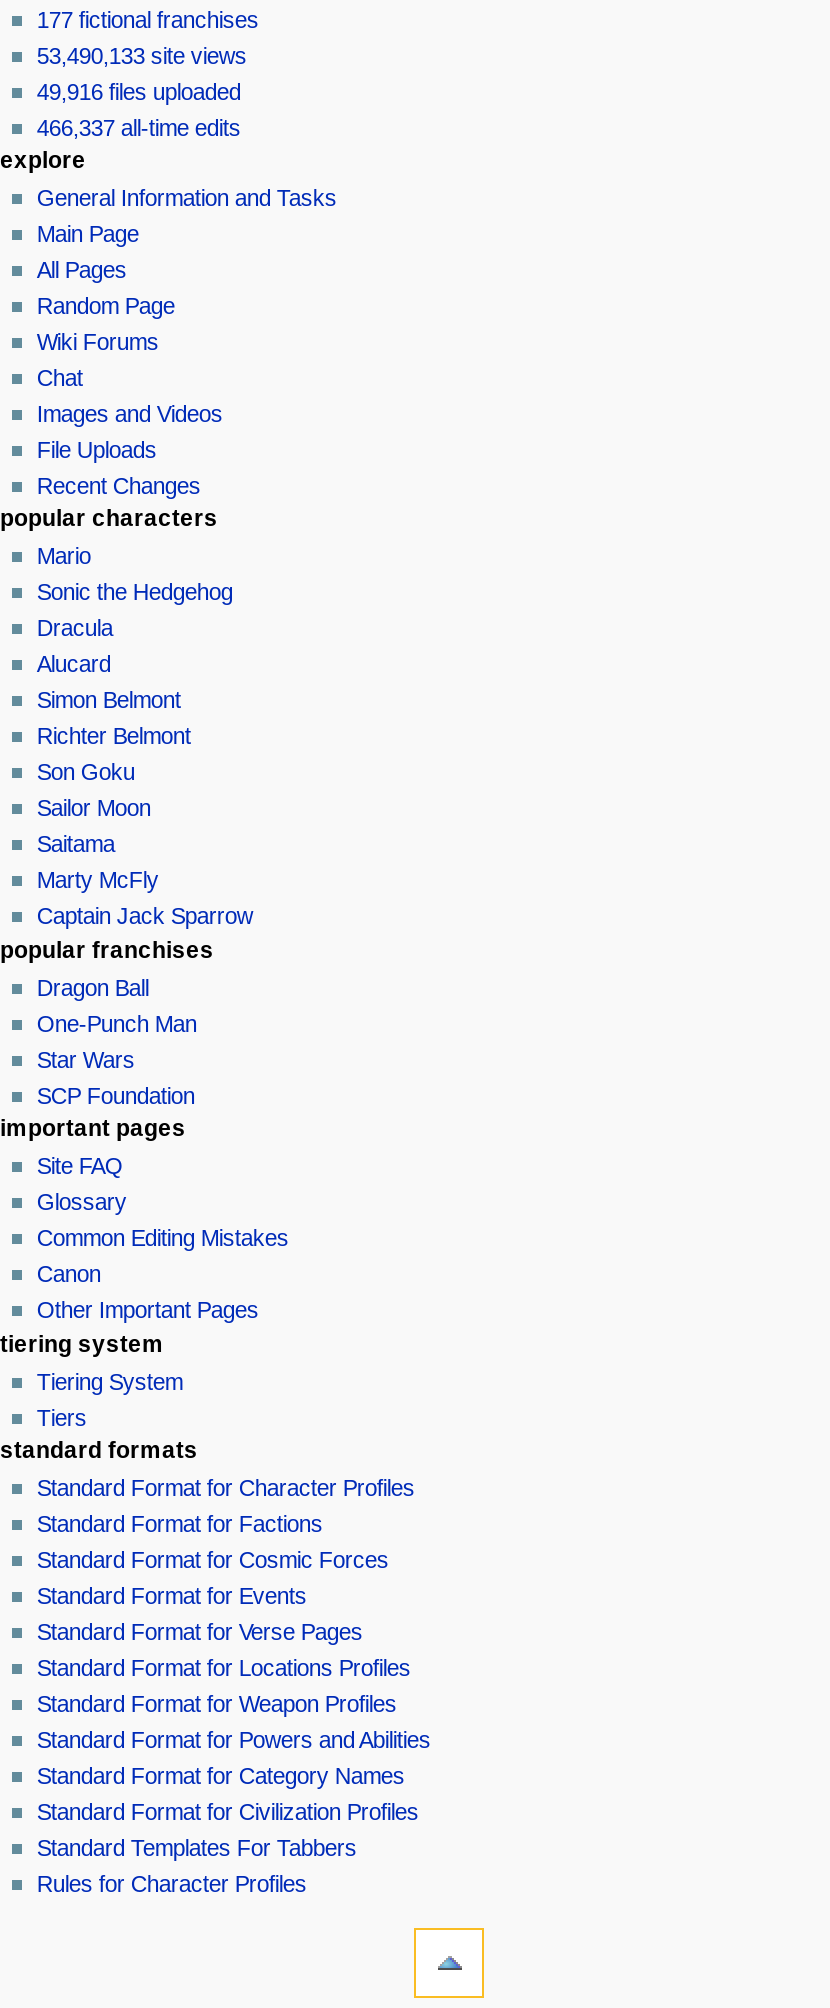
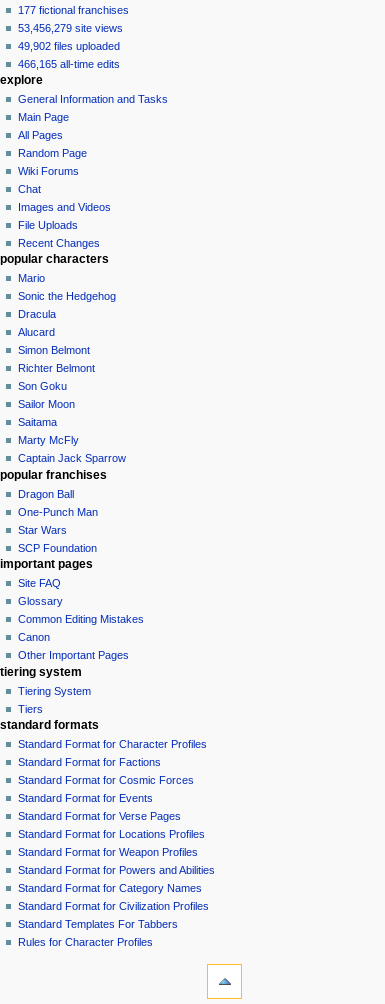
[37,43,247,67] 53,490,133 site views -> [18,22,123,34] 53,456,279 site views
[37,79,241,103] 49,916 files uploaded -> [18,40,120,52] 49,902 files uploaded
[37,115,241,139] 466,337 all-time edits -> [18,58,120,70] 466,165 all-time edits

